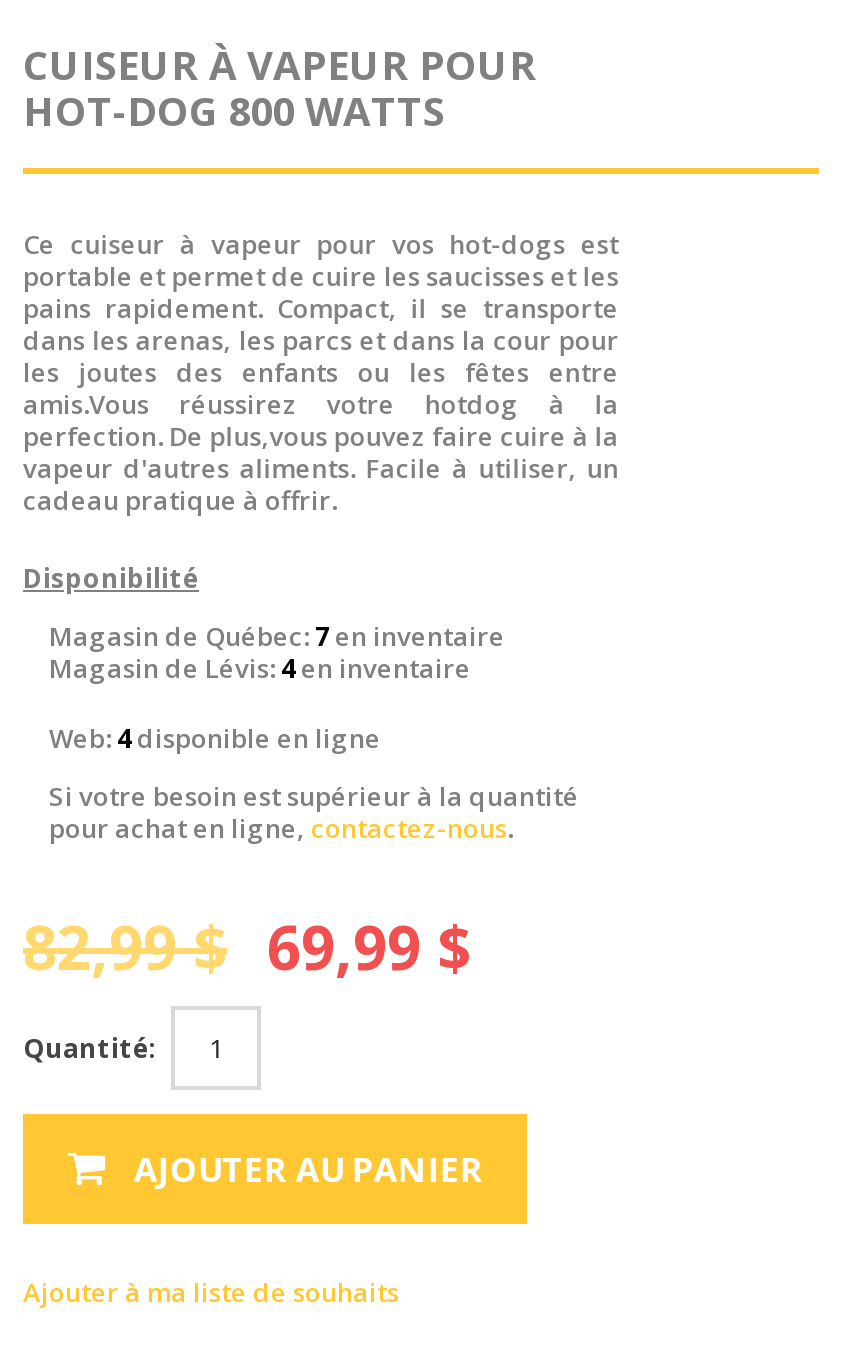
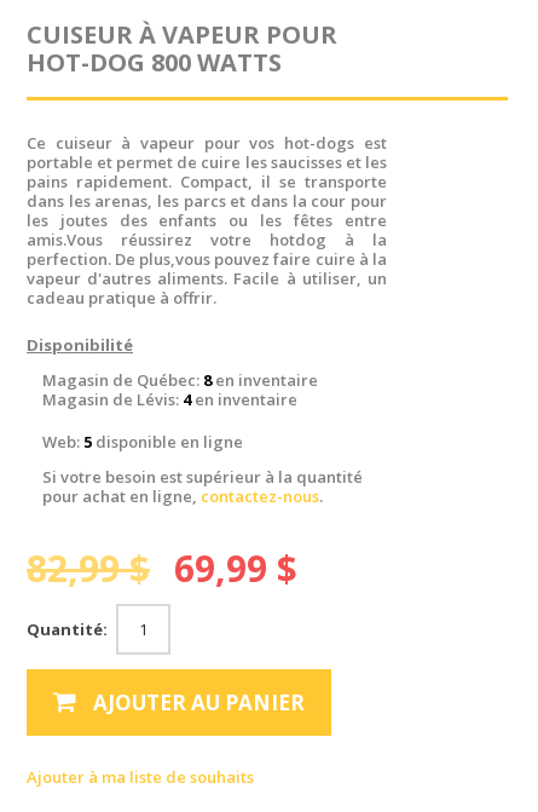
[49,618,505,654] Magasin de Québec: 7 en inventaire -> [42,369,318,391] Magasin de Québec: 8 en inventaire
[49,721,381,757] Web: 4disponible en ligne -> [42,431,243,453] Web: 5disponible en ligne

